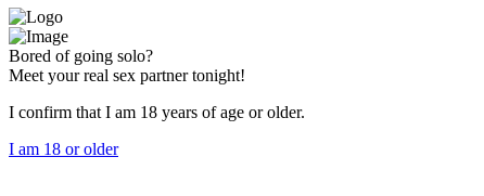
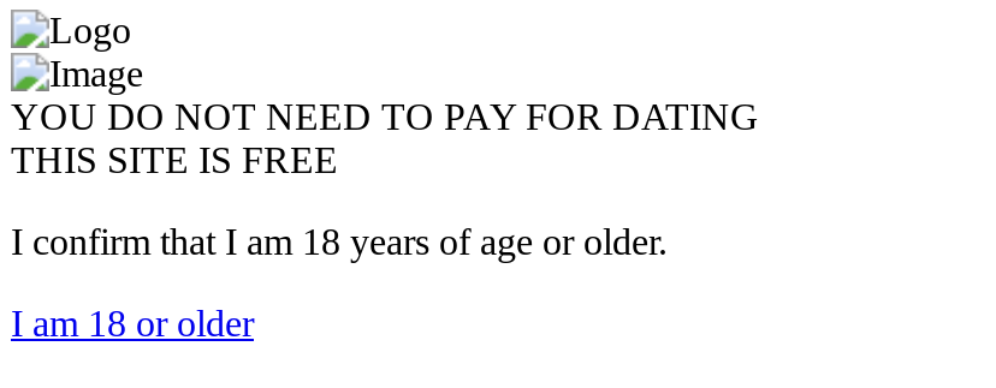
[9,47,245,84] Bored of going solo? | Meet your real sex partner tonight! -> [11,96,759,180] YOU DO NOT NEED TO PAY FOR DATING | THIS SITE IS FREE

